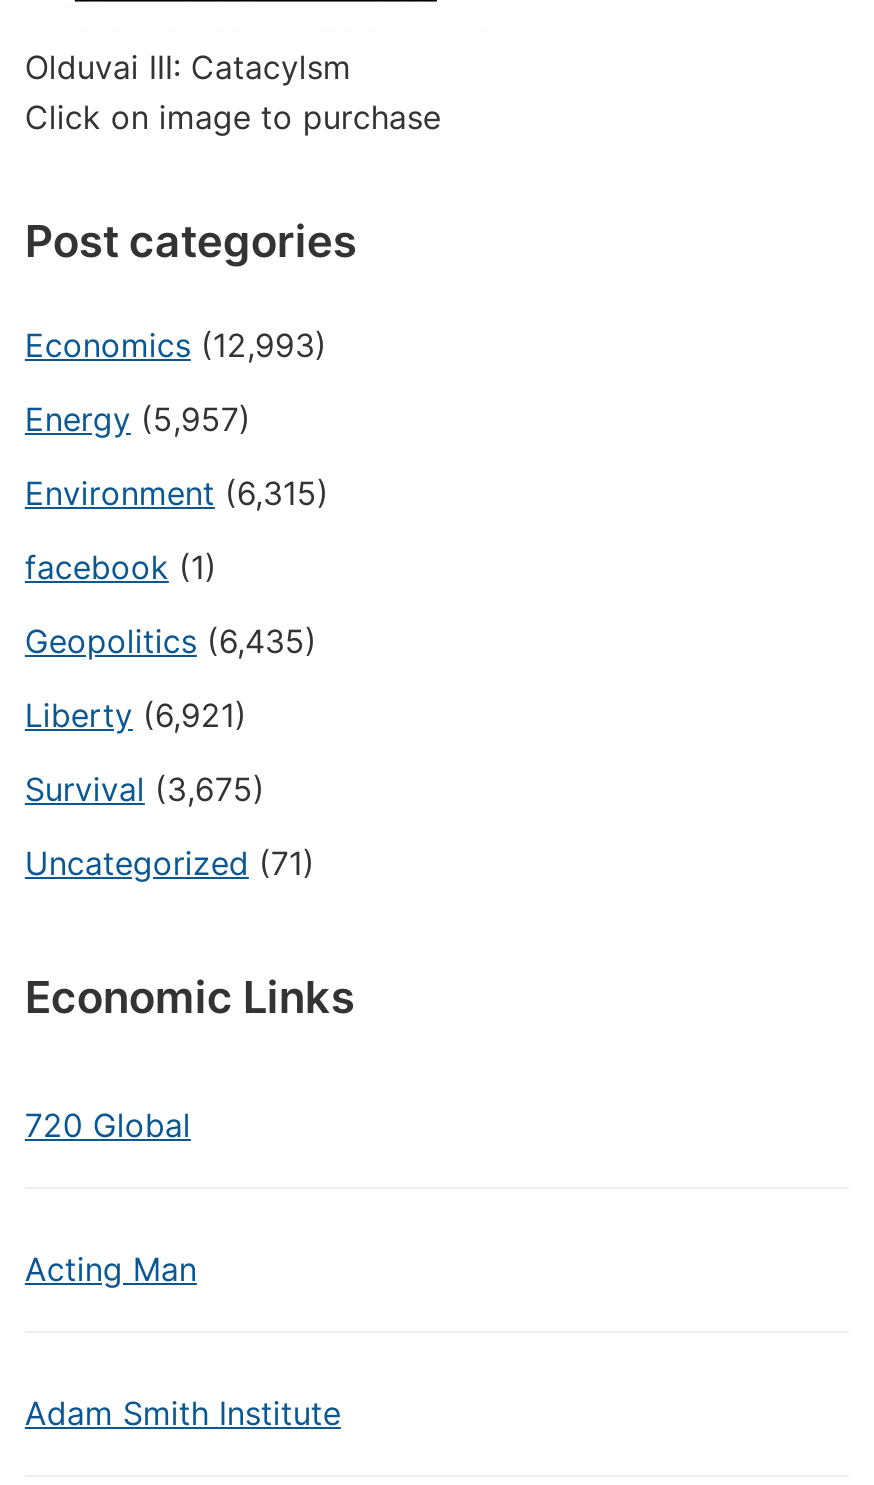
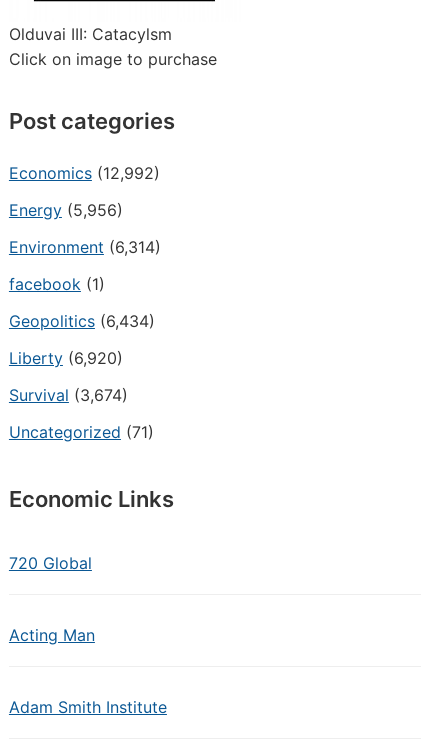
[25,326,327,366] Economics (12,993) -> [9,163,160,183] Economics (12,992)
[25,400,251,440] Energy (5,957) -> [9,200,123,220] Energy (5,956)
[25,474,329,514] Environment (6,315) -> [9,237,161,257] Environment (6,314)
[25,622,317,662] Geopolitics (6,435) -> [9,311,155,331] Geopolitics (6,434)
[25,696,247,736] Liberty (6,921) -> [9,348,123,368] Liberty (6,920)
[25,770,265,810] Survival (3,675) -> [9,385,128,405] Survival (3,674)

